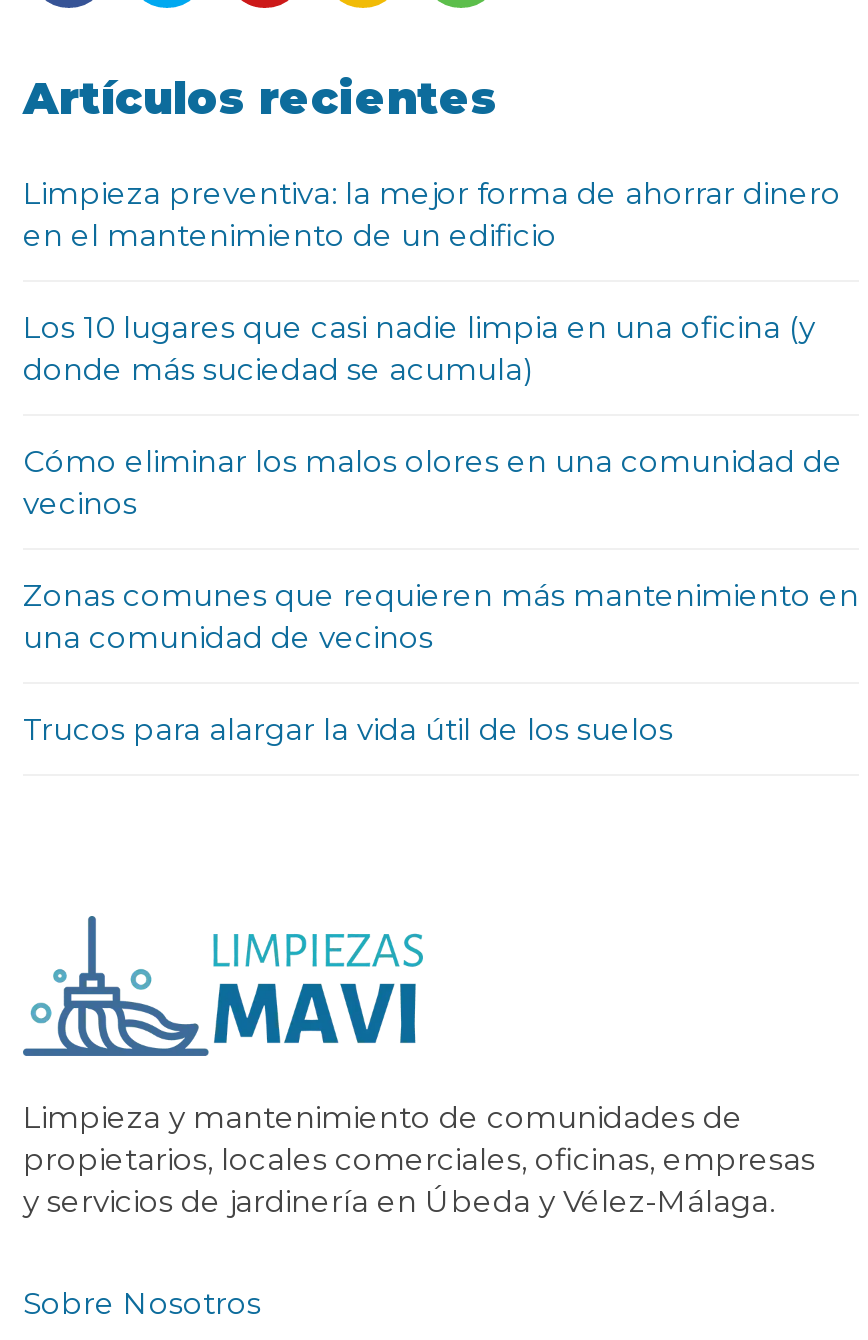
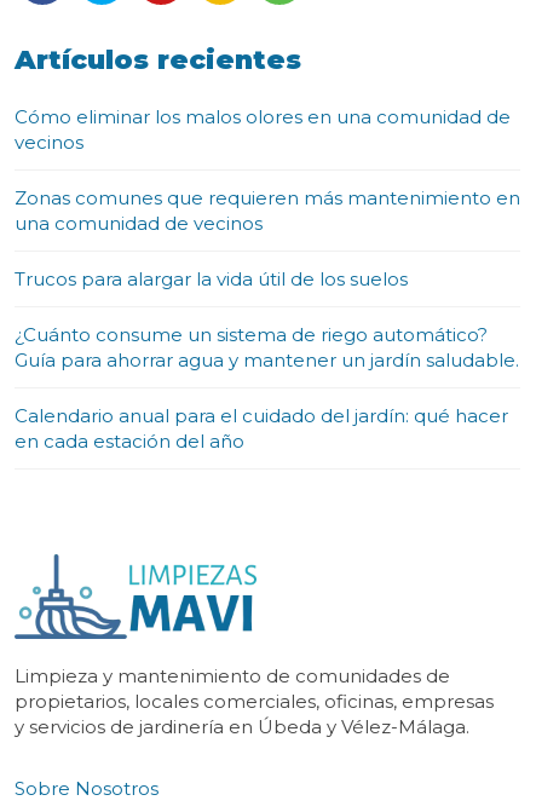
[23,174,841,388] Limpieza preventiva: la mejor forma de ahorrar dinero | en el mantenimiento de un edificio | Los 10 lugares que casi nadie limpia en una oficina (y | donde más suciedad se acumula) -> none
moved [23,442,859,748] -> [15,105,520,291]: Cómo eliminar los malos olores en una comunidad de | vecinos | Zonas comunes que requieren más mantenimiento en | una comunidad de vecinos | Trucos para alargar la vida útil de los suelos
none -> [15,323,519,453] ¿Cuánto consume un sistema de riego automático? | Guía para ahorrar agua y mantener un jardín saludable. | Calendario anual para el cuidado del jardín: qué hacer | en cada estación del año

